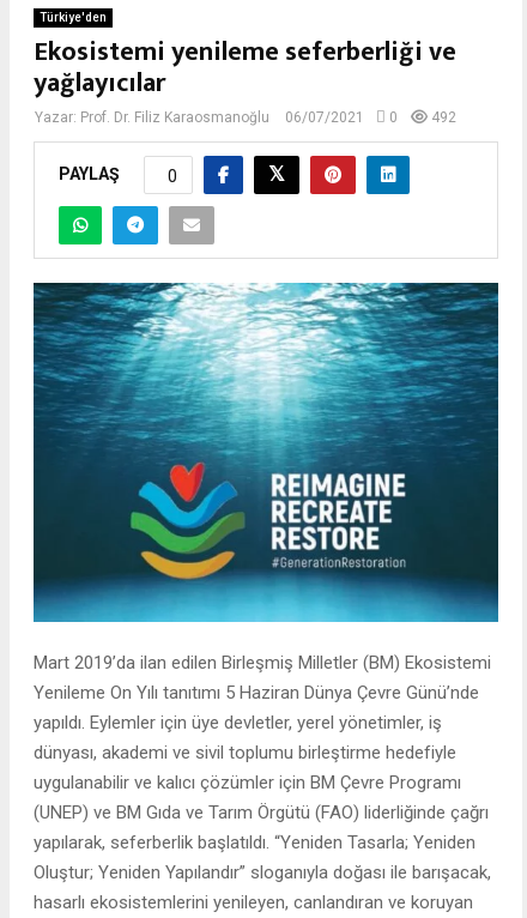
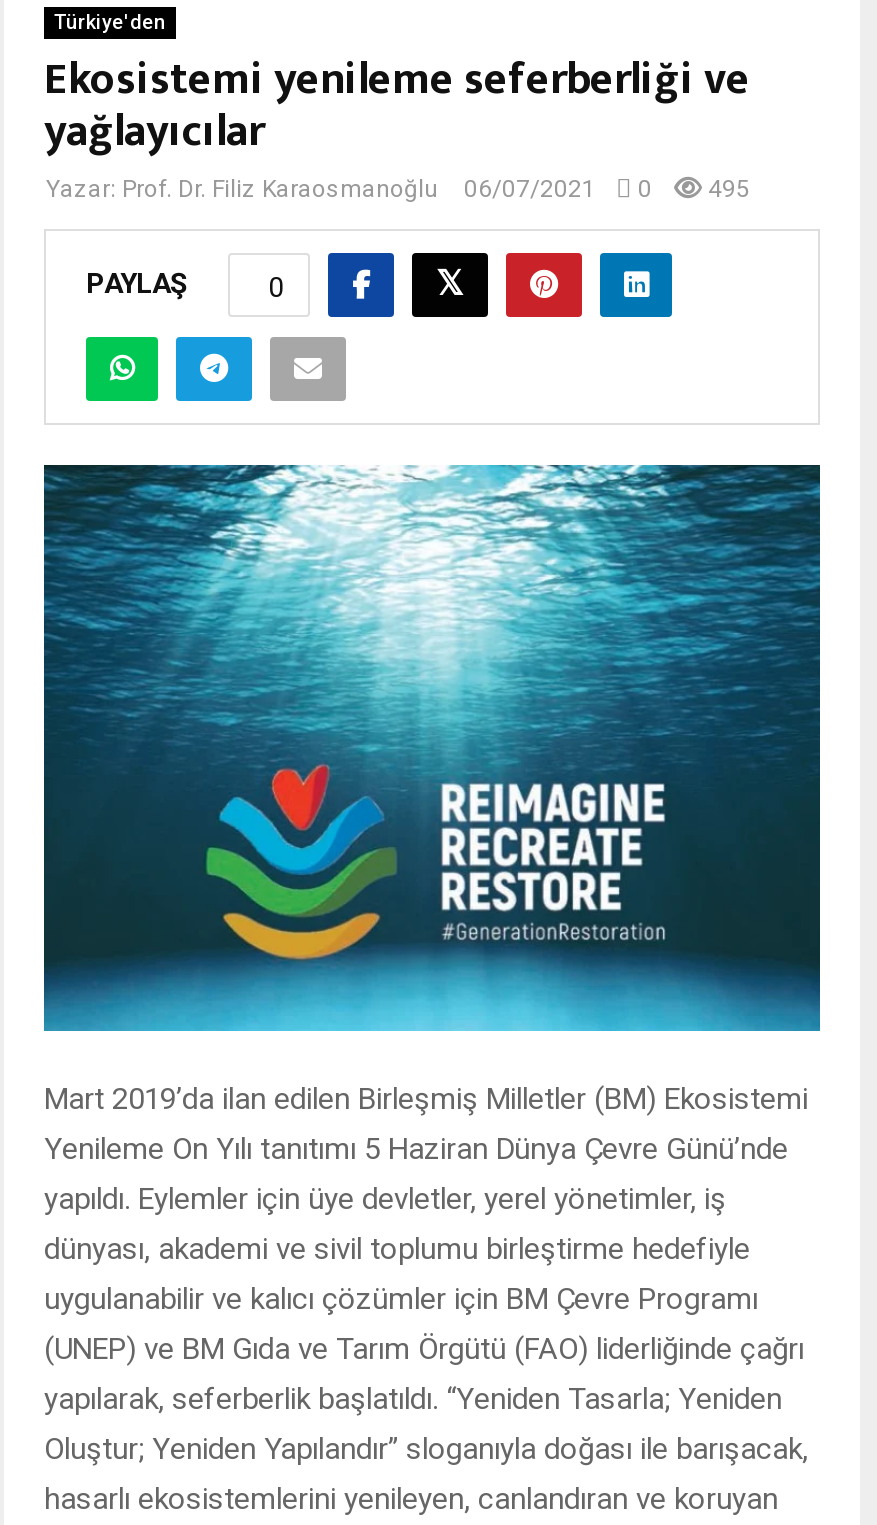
[35,109,456,126] Yazar: Prof. Dr. Filiz Karaosmanoğlu 06/07/2021 0 492 -> [46,175,750,203] Yazar: Prof. Dr. Filiz Karaosmanoğlu 06/07/2021 0 495

